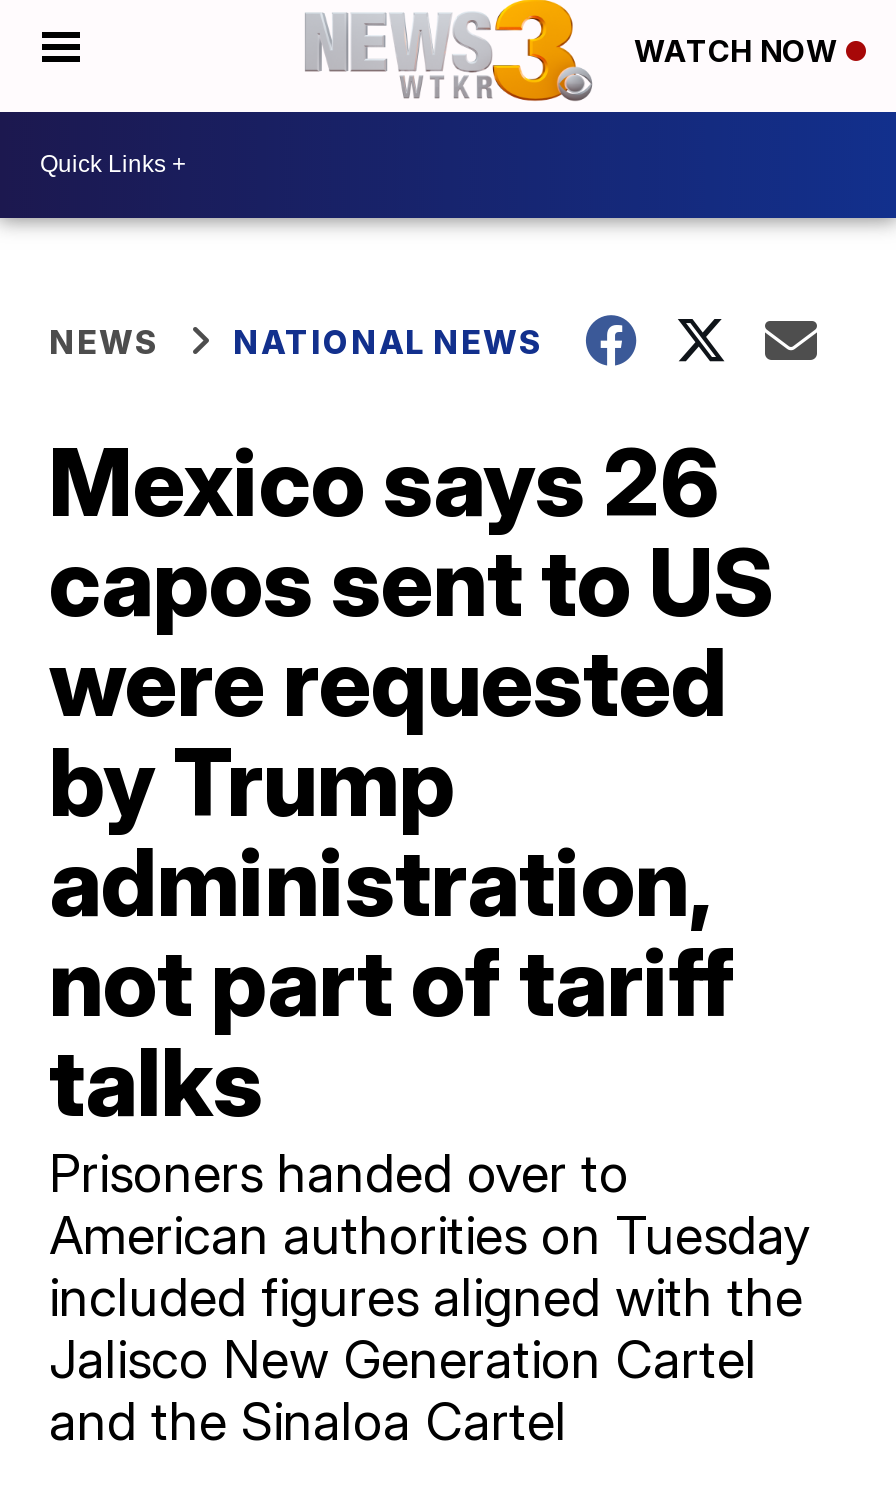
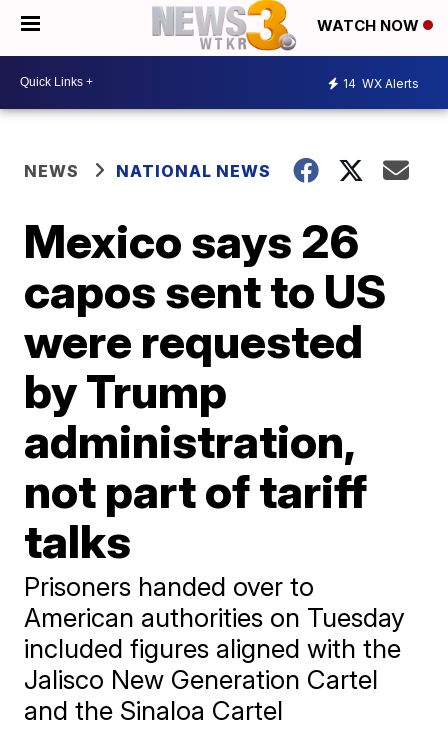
none -> [343,76,419,91] 14 WX Alerts

